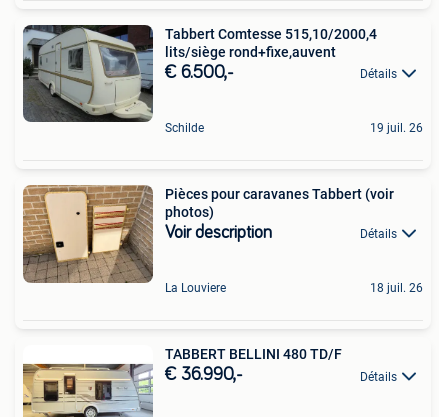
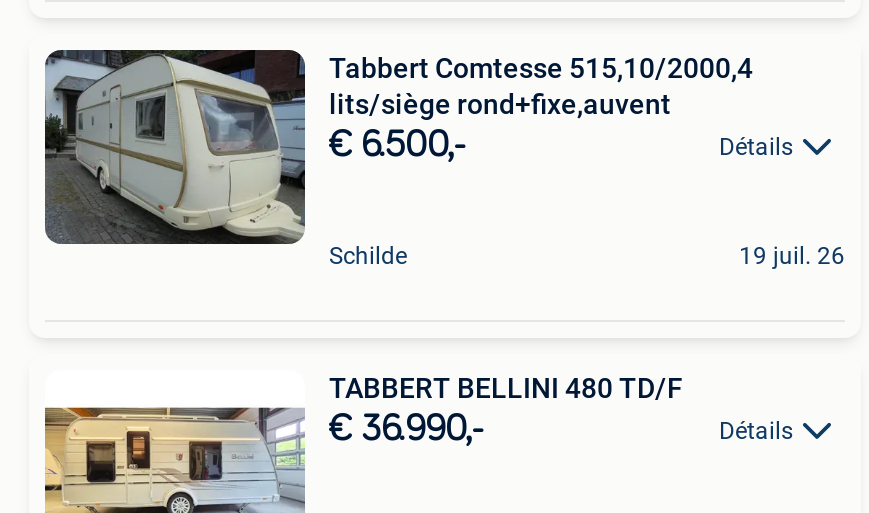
[22,184,397,284] [image] | Pièces pour caravanes Tabbert (voir | photos) | Voir description | Détails -> none
[165,281,423,295] La Louviere | 18 juil. 26 -> none

